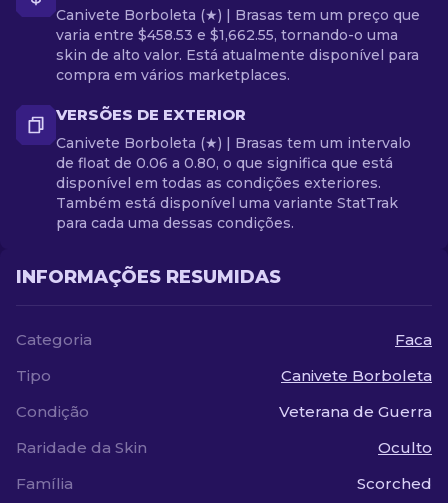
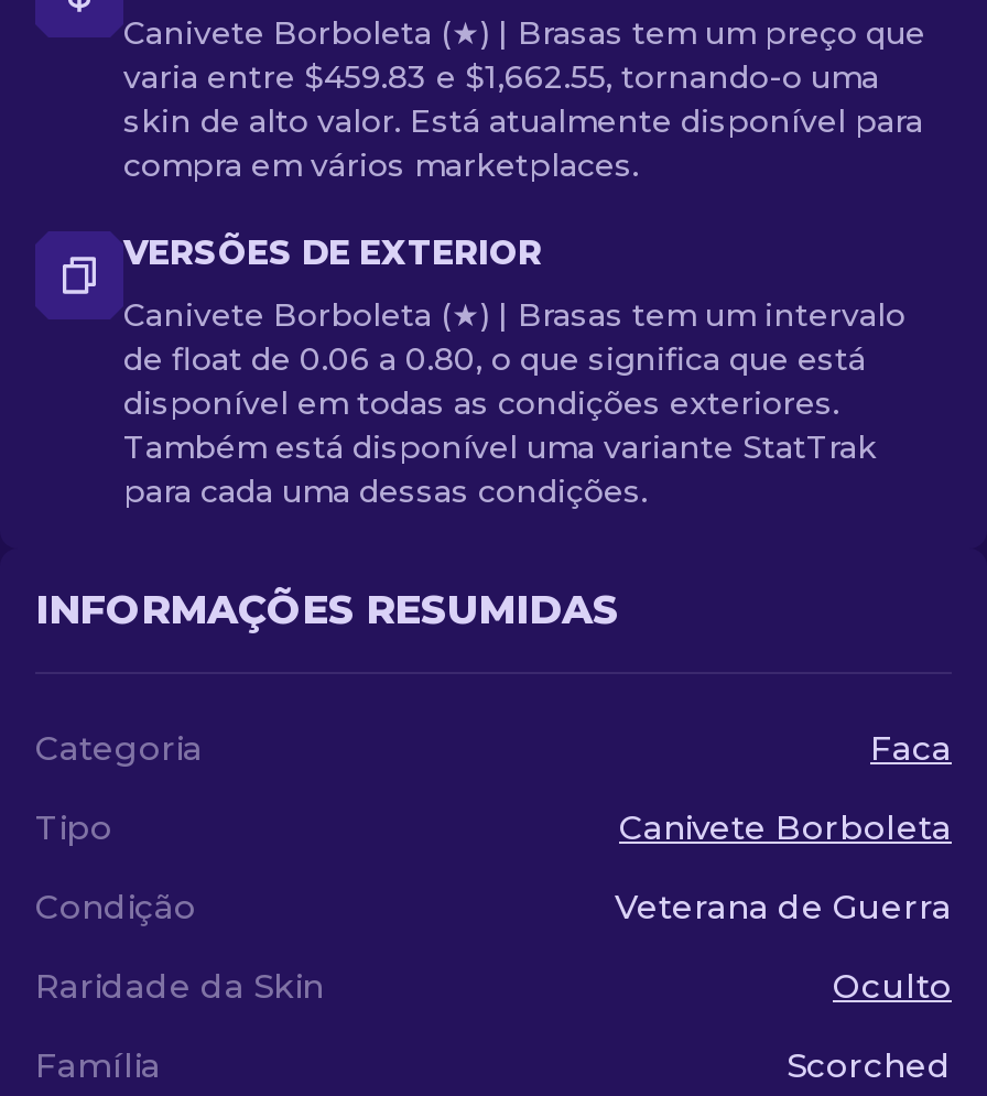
[56,26,398,44] varia entre $458.53 e $1,662.55, tornando-o uma -> [123,57,879,97] varia entre $459.83 e $1,662.55, tornando-o uma

